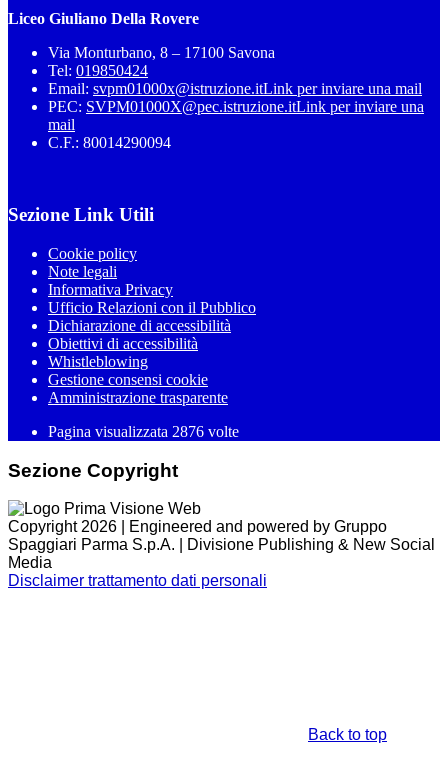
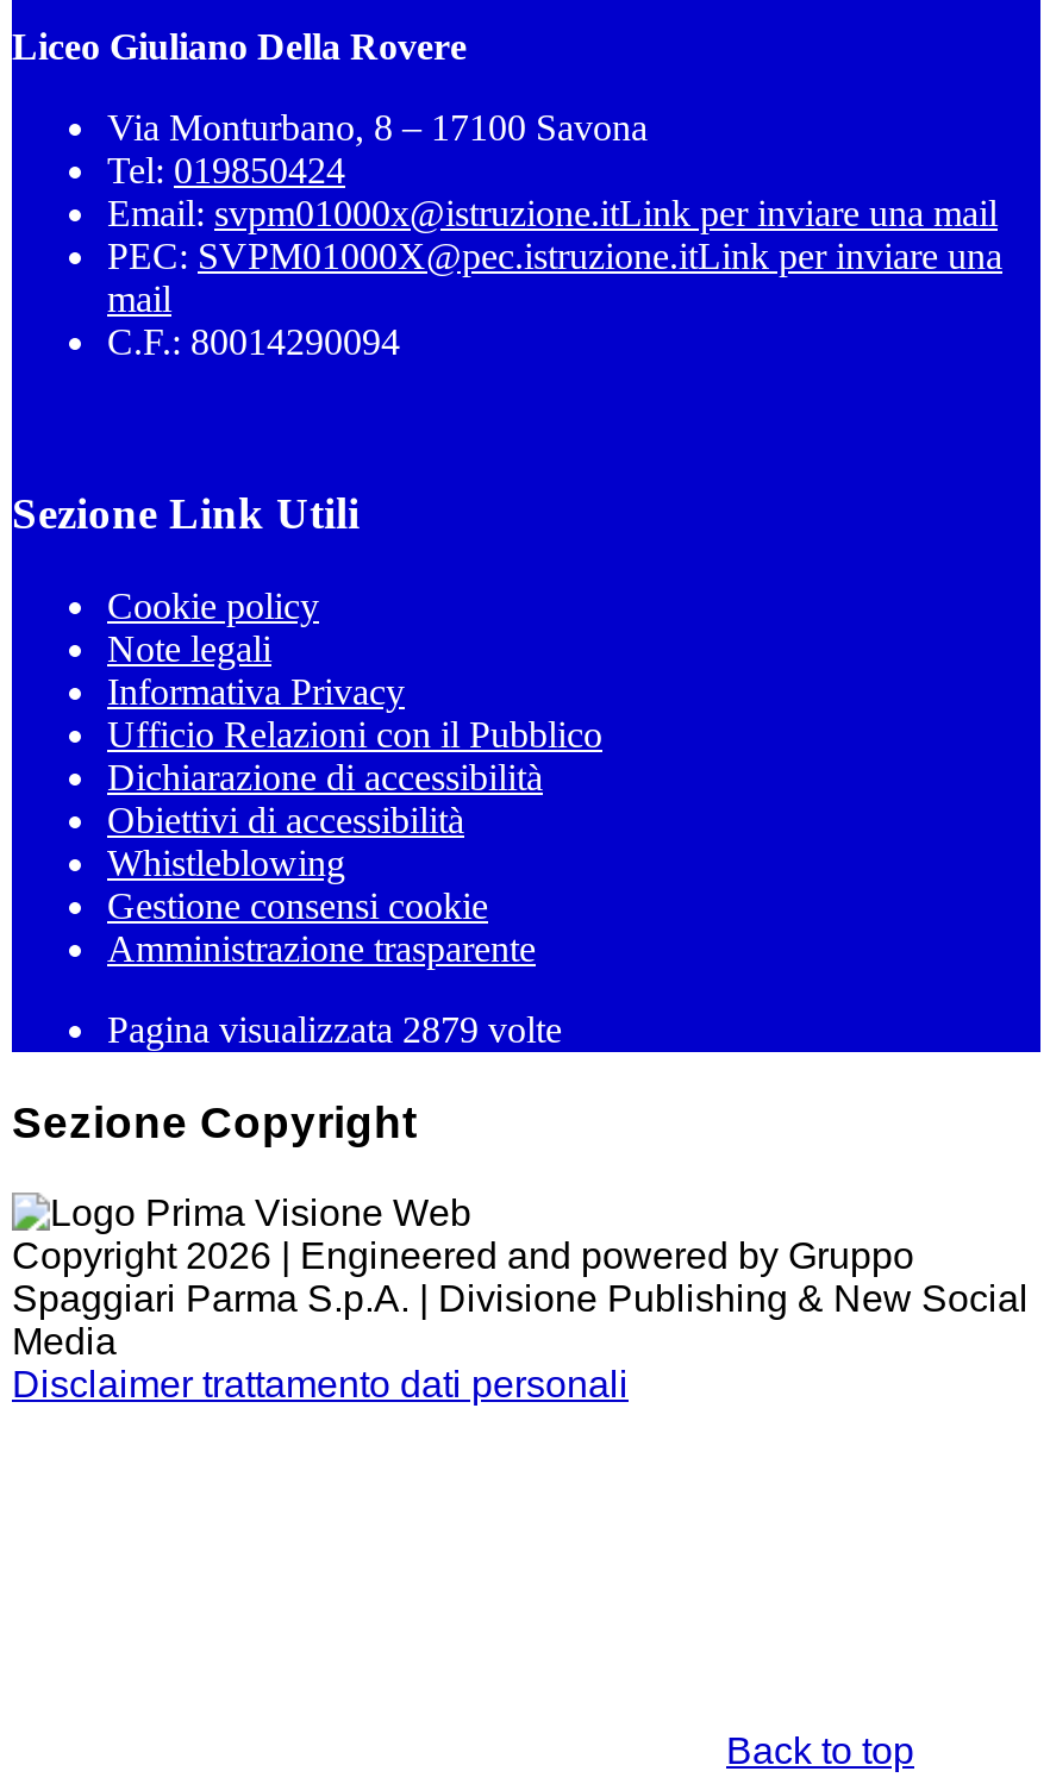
[48,423,239,440] Pagina visualizzata 2876 volte -> [107,1009,562,1050] Pagina visualizzata 2879 volte

